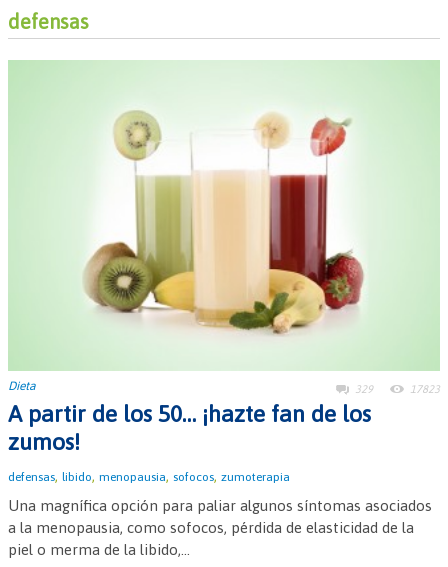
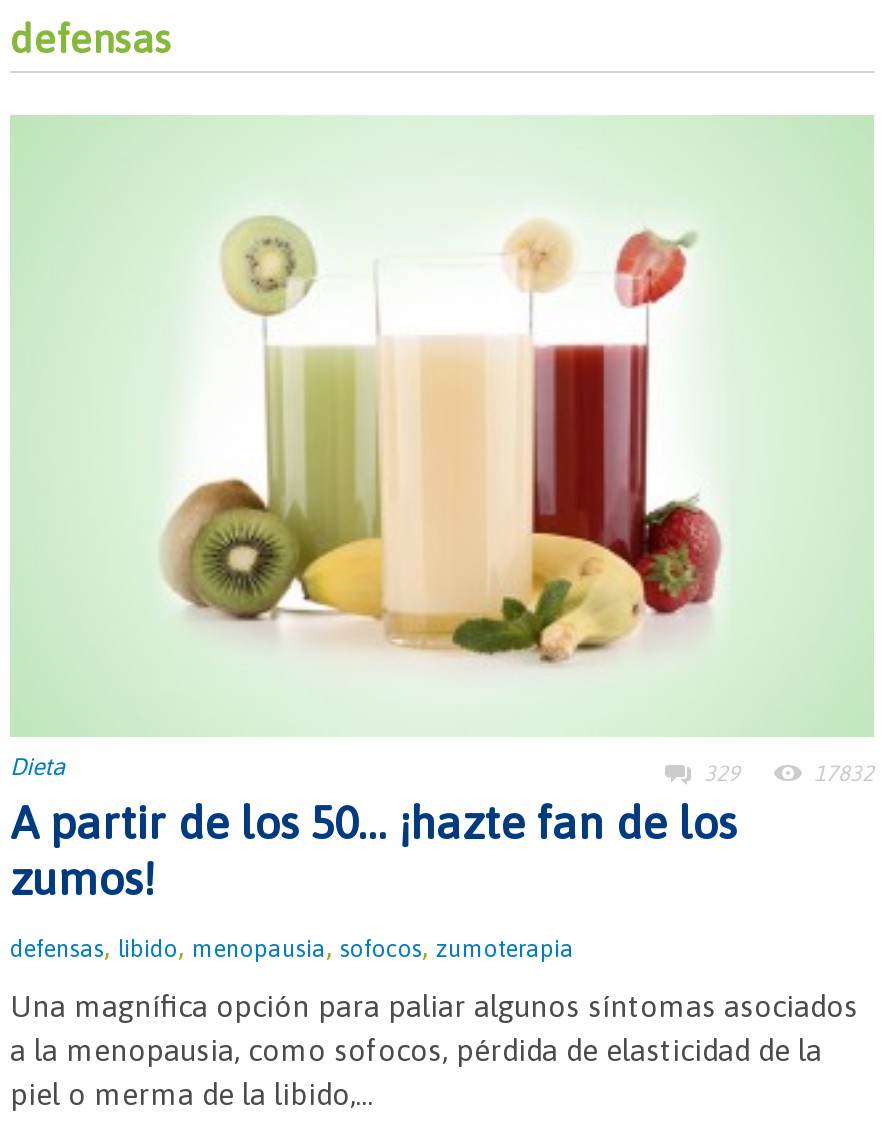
[410,383,440,395] 17823 -> [814,761,874,785] 17832

